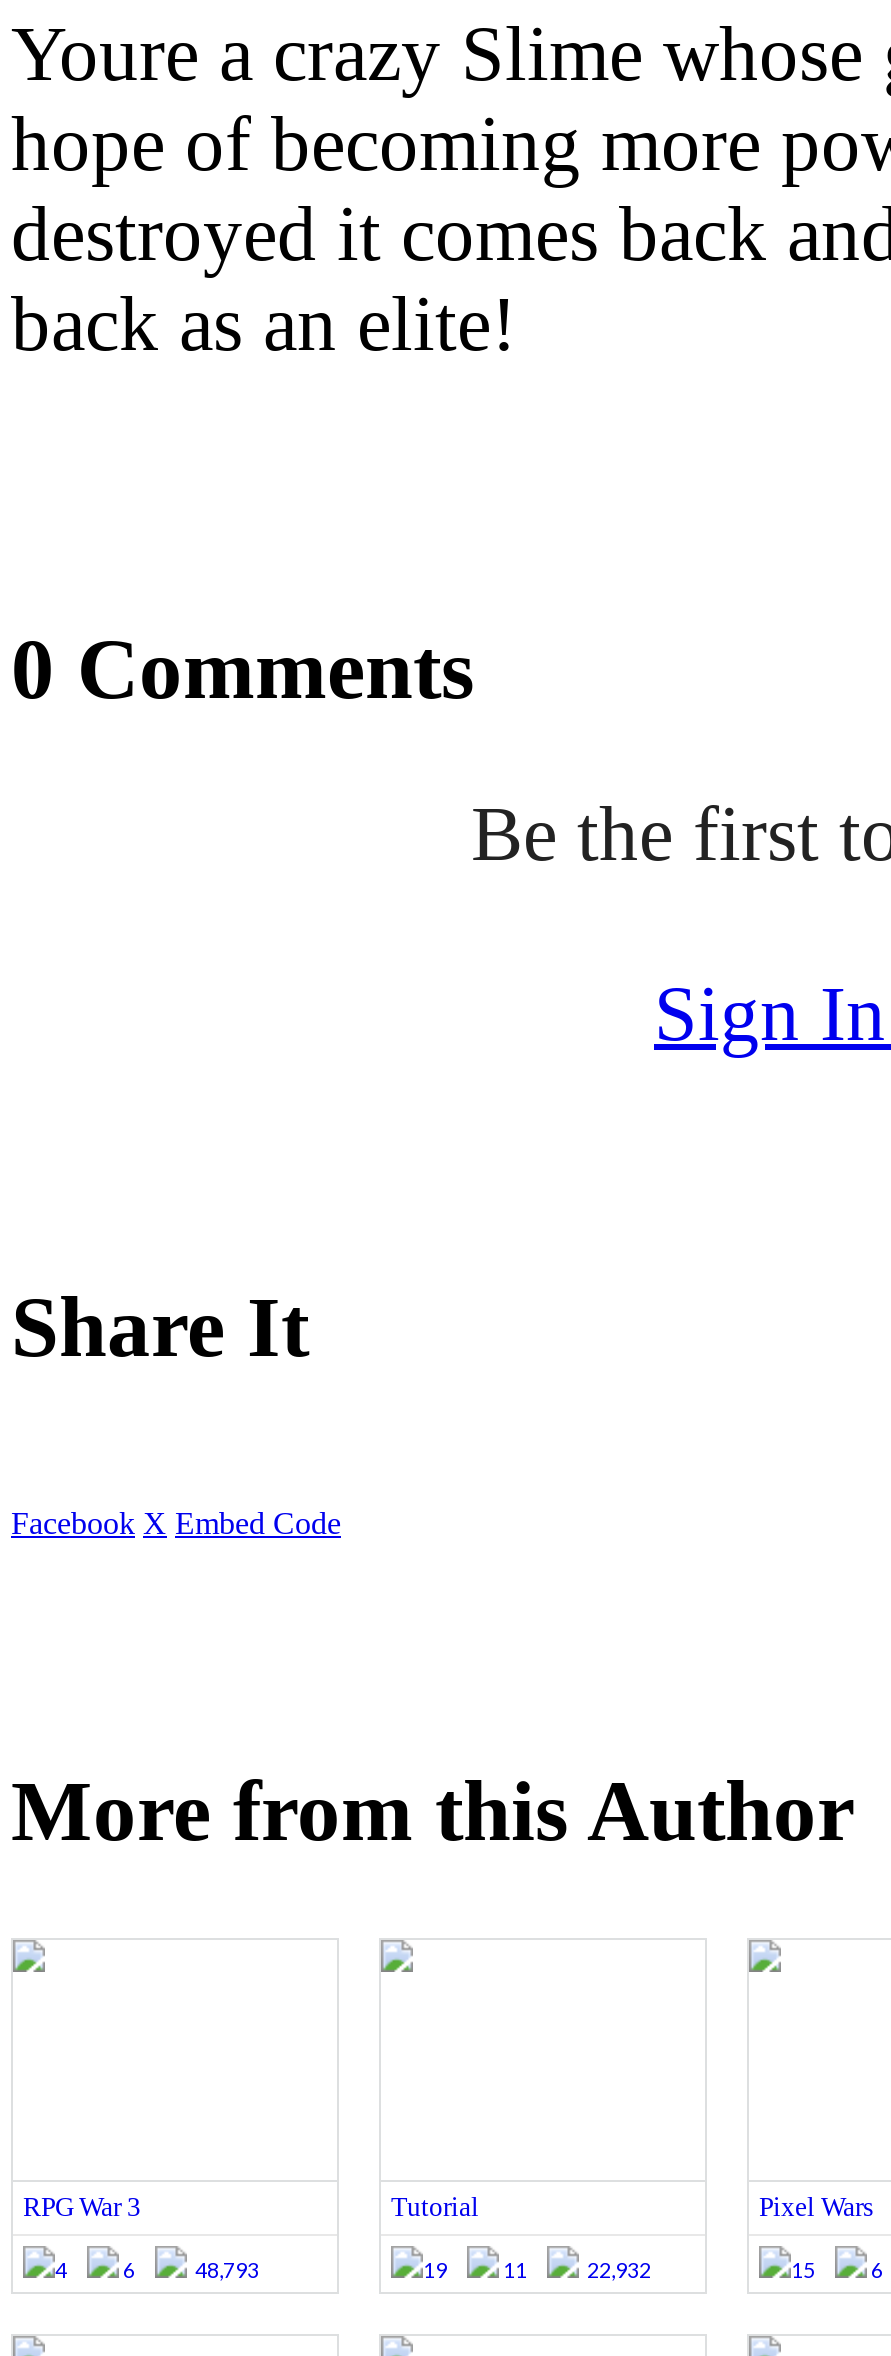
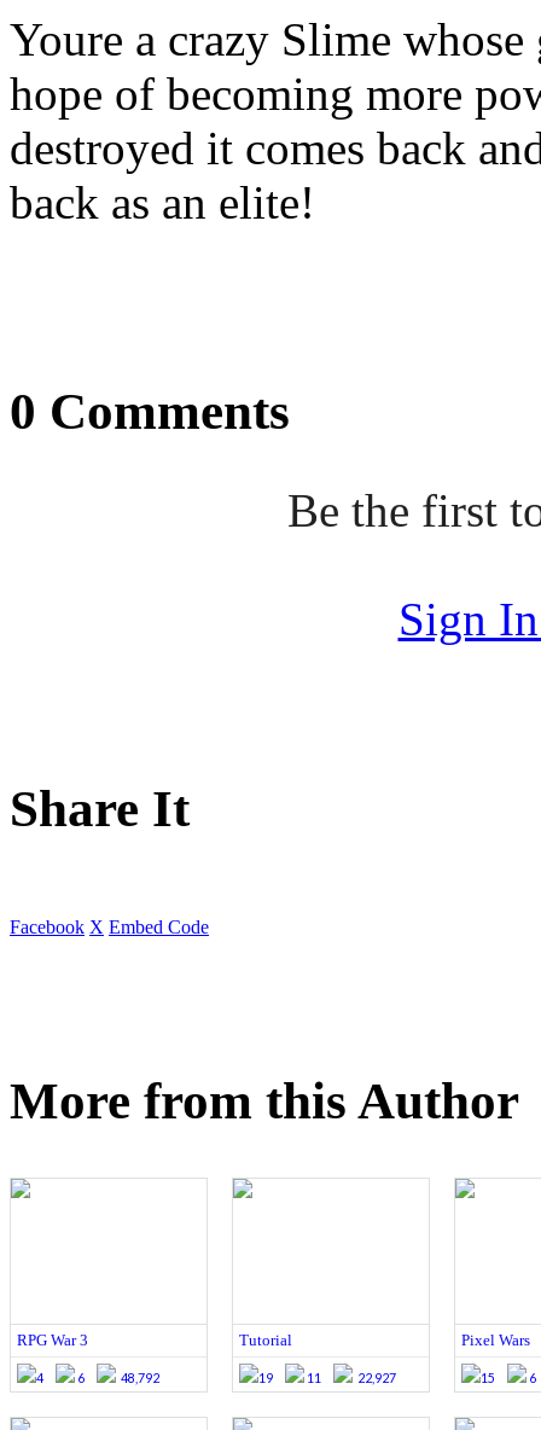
[191,2257,259,2283] 48,793 -> [118,1370,159,1386] 48,792
[583,2257,651,2283] 22,932 -> [355,1370,396,1386] 22,927

